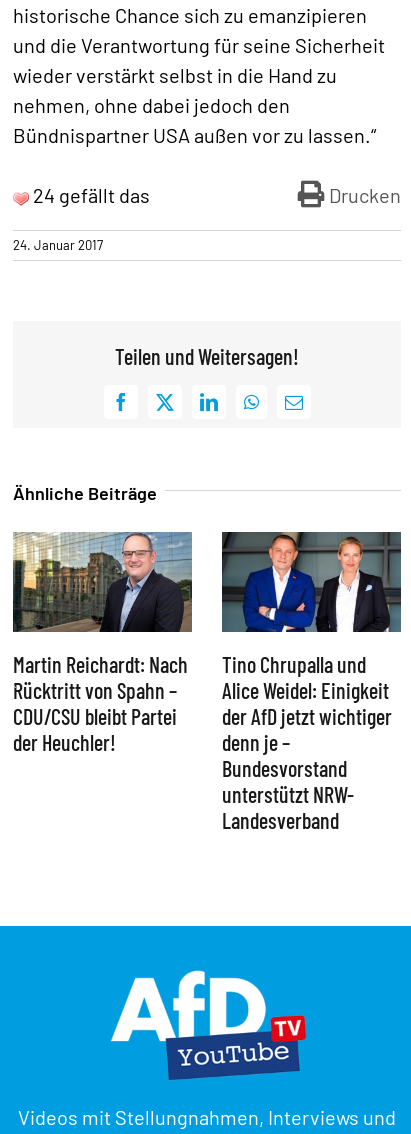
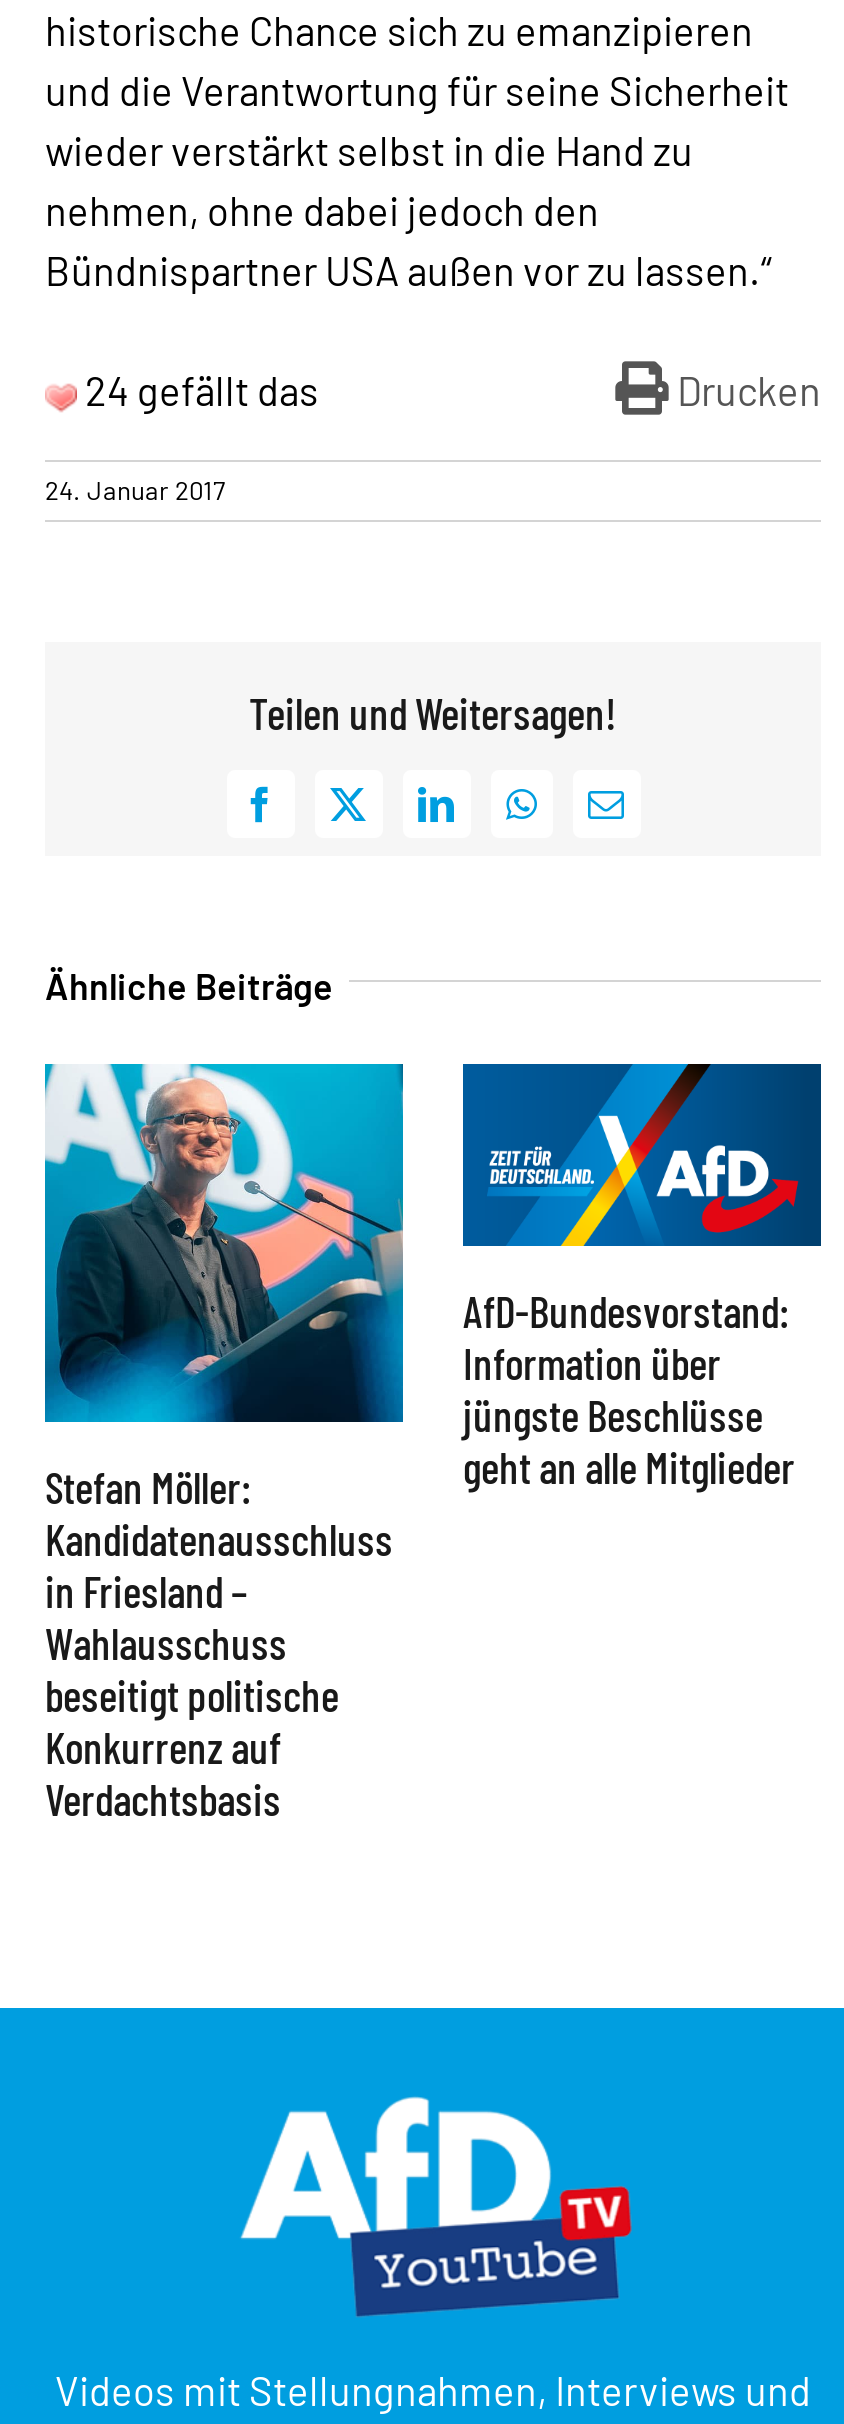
[12,531,193,633] [image] -> [43,1062,405,1288] [image]
[221,531,402,833] [image] | Tino Chrupalla und | Alice Weidel: Einigkeit | der AfD jetzt wichtiger | denn je – | Bundesvorstand | unterstützt NRW- | Landesverband -> [461,1062,821,1491] [image] | AfD-Bundesvorstand: | Information über | jüngste Beschlüsse | geht an alle Mitglieder
[13,651,188,755] Martin Reichardt: Nach | Rücktritt von Spahn – | CDU/CSU bleibt Partei | der Heuchler! -> [45,1459,393,1823] Stefan Möller: | Kandidatenausschluss | in Friesland – | Wahlausschuss | beseitigt politische | Konkurrenz auf | Verdachtsbasis

